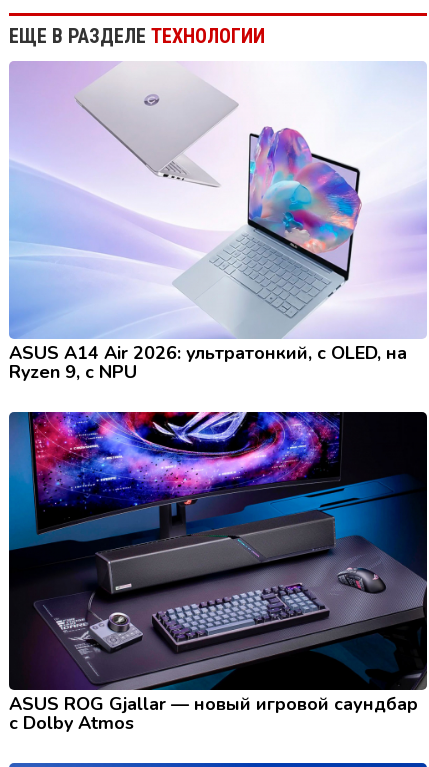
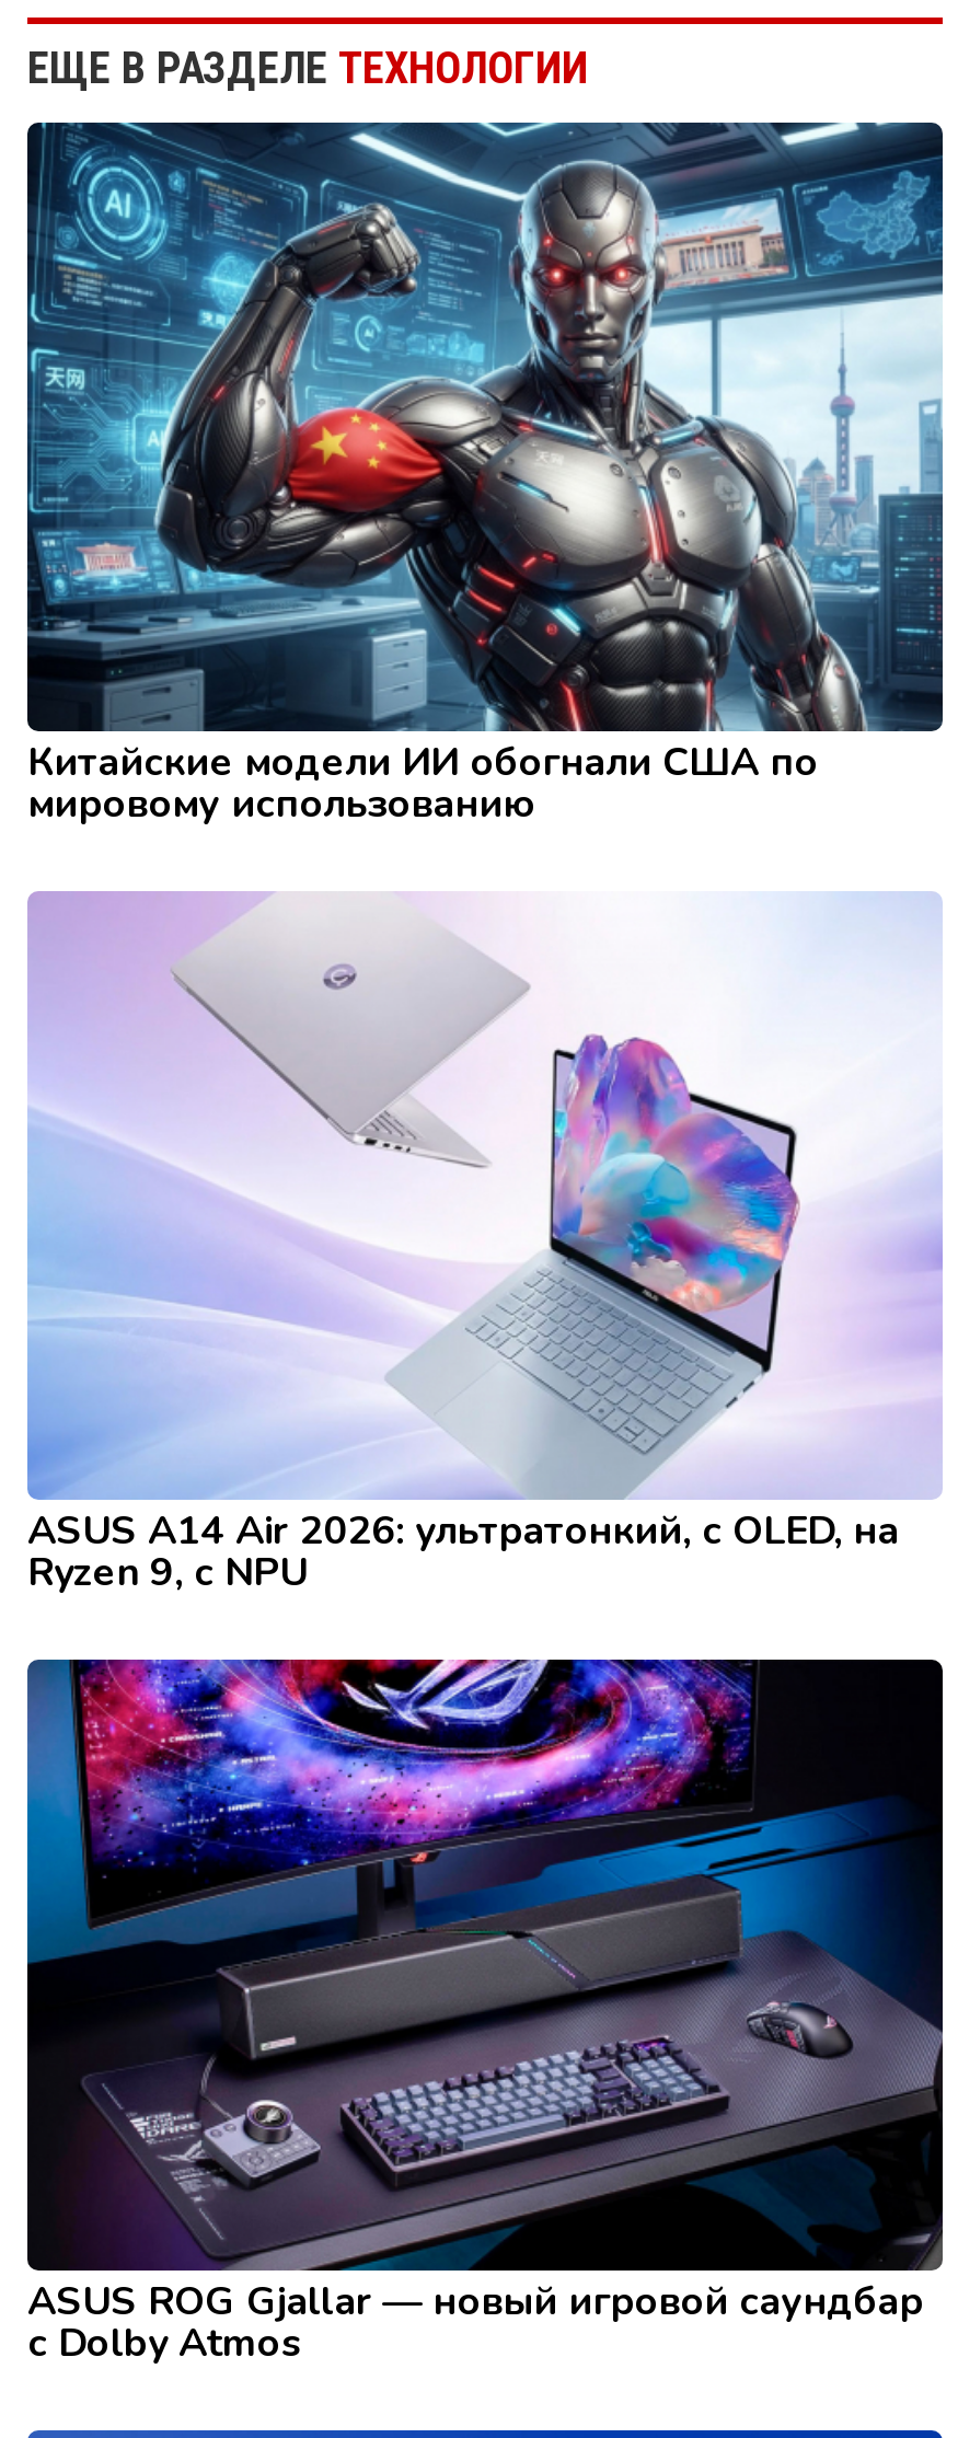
none -> [25,120,945,830] [image] | Китайские модели ИИ обогнали США по | мировому использованию

